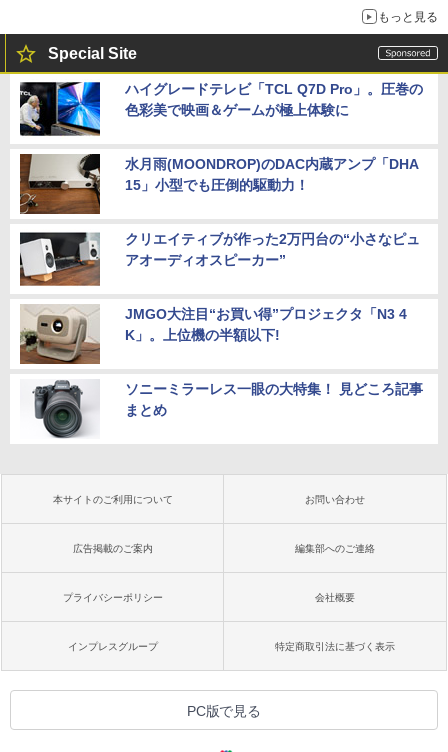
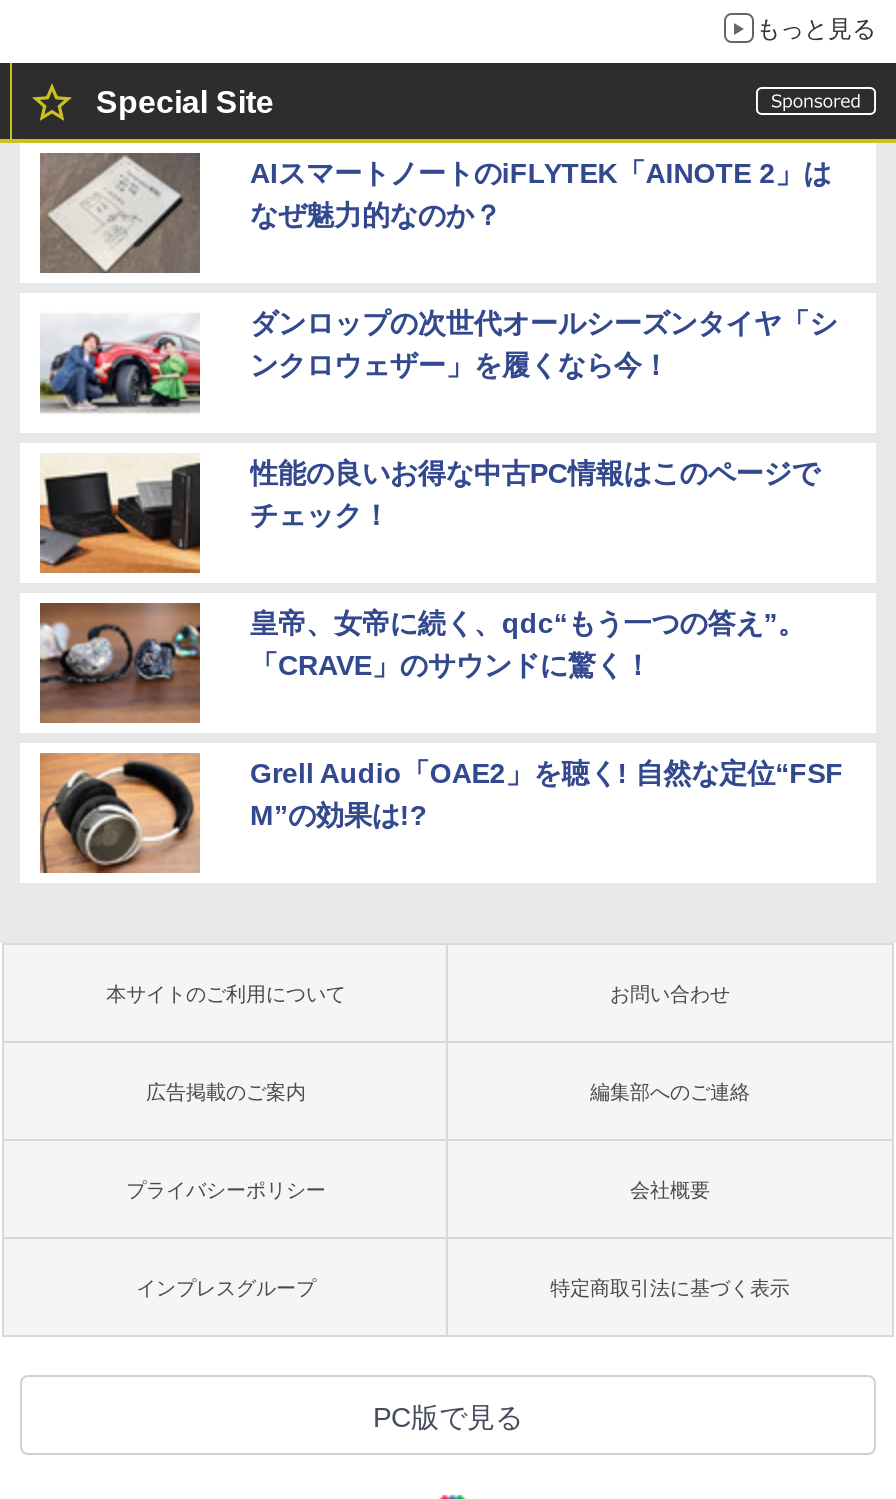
[19,79,423,139] [image] | ハイグレードテレビ「TCL Q7D Pro」。圧巻の | 色彩美で映画＆ゲームが極上体験に -> [38,151,831,275] [image] | AIスマートノートのiFLYTEK「AINOTE 2」は | なぜ魅力的なのか？
[19,153,419,215] [image] | 水月雨(MOONDROP)のDAC内蔵アンプ「DHA | 15」小型でも圧倒的駆動力！ -> [38,303,837,423] [image] | ダンロップの次世代オールシーズンタイヤ「シ | ンクロウェザー」を履くなら今！
[19,231,420,289] [image] | クリエイティブが作った2万円台の“小さなピュ | アオーディオスピーカー” -> [38,455,819,575] [image] | 性能の良いお得な中古PC情報はこのページで | チェック！
[20,304,407,364] [image] | JMGO大注目“お買い得”プロジェクタ「N3 4 | K」。上位機の半額以下! -> [40,601,805,725] [image] | 皇帝、女帝に続く、qdc“もう一つの答え”。 | 「CRAVE」のサウンドに驚く！
[20,379,423,439] [image] | ソニーミラーレス一眼の大特集！ 見どころ記事 | まとめ -> [38,751,843,875] [image] | Grell Audio「OAE2」を聴く! 自然な定位“FSF | M”の効果は!?

